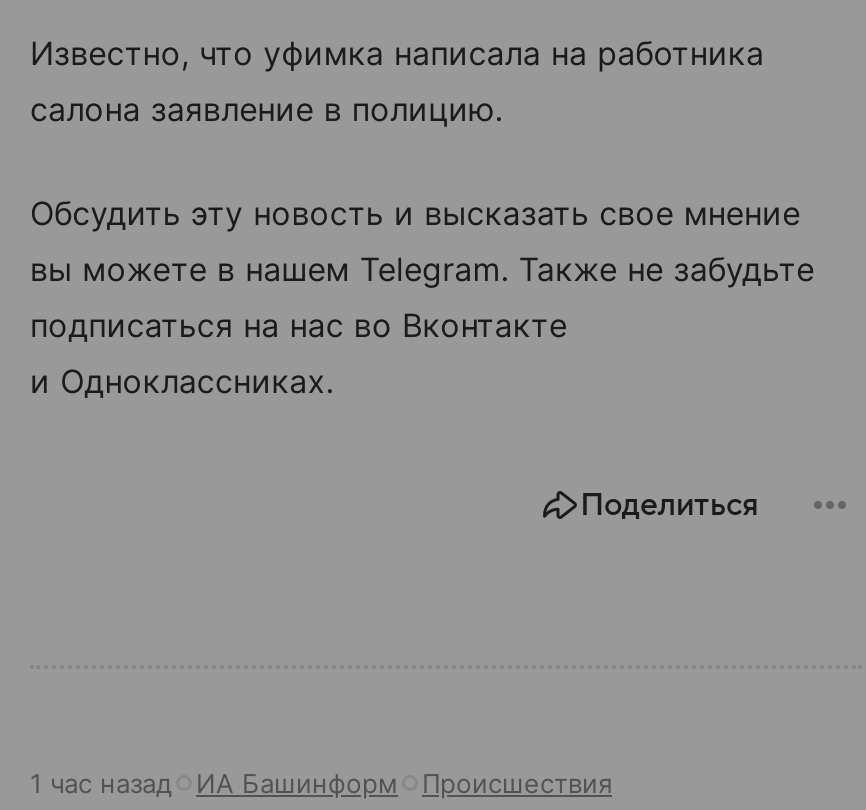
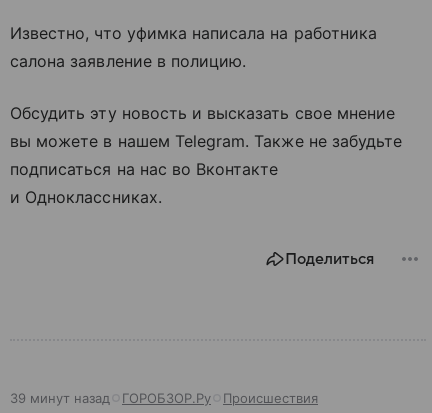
[30,766,398,798] 1 час назад | ИА Башинформ -> [10,390,211,406] 39 минут назад | ГОРОБЗОР.Ру

